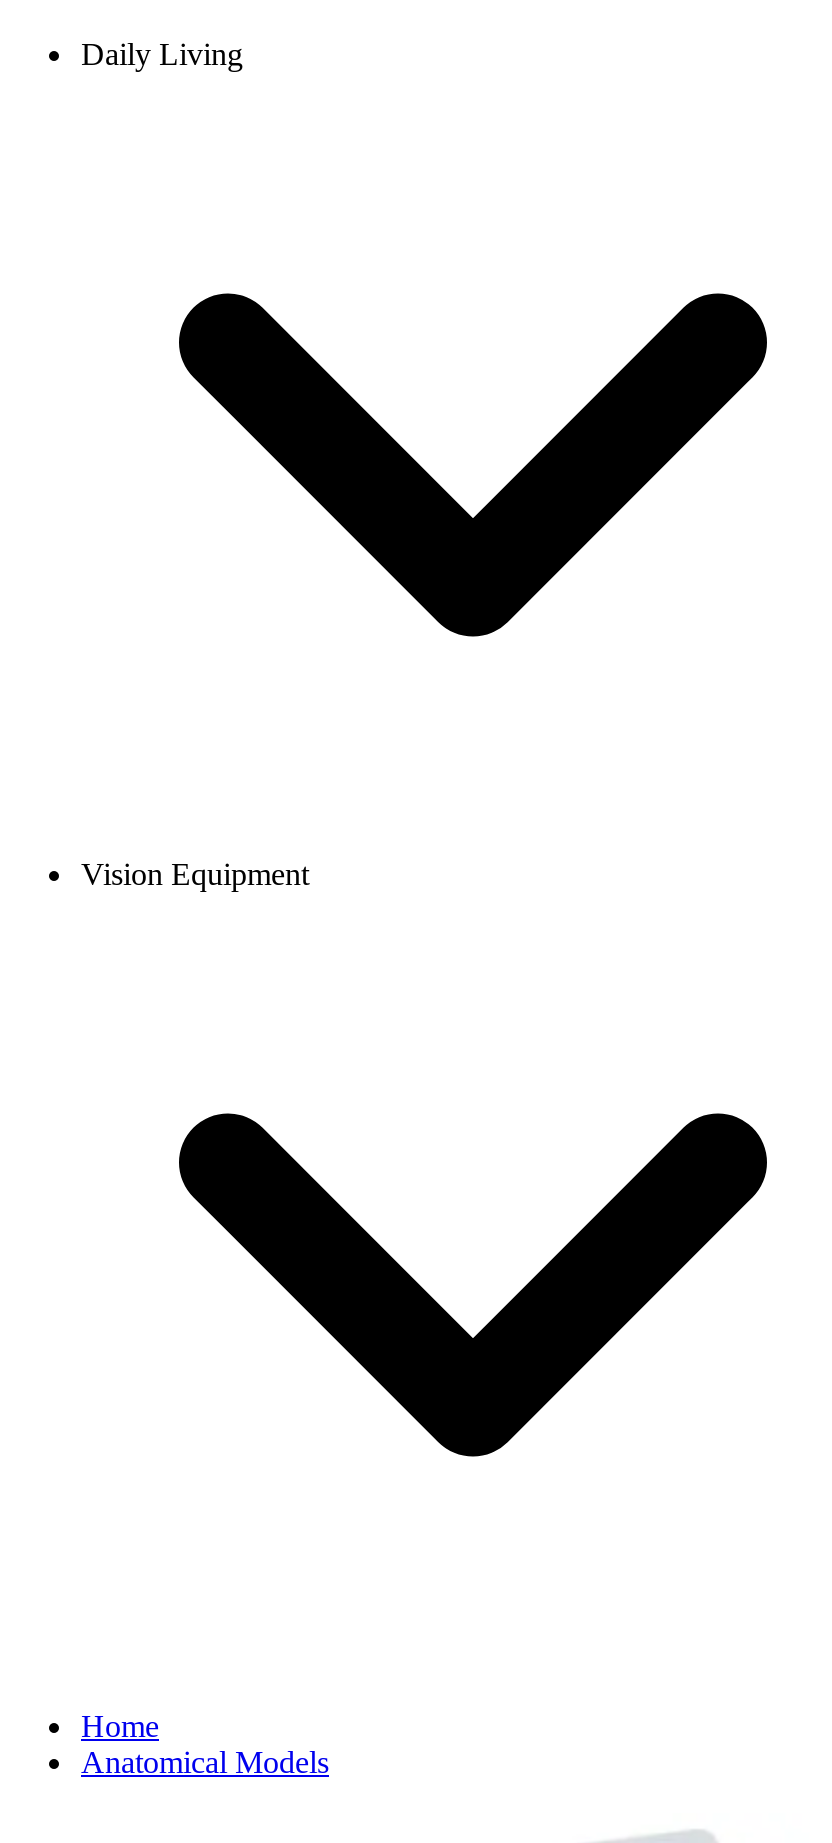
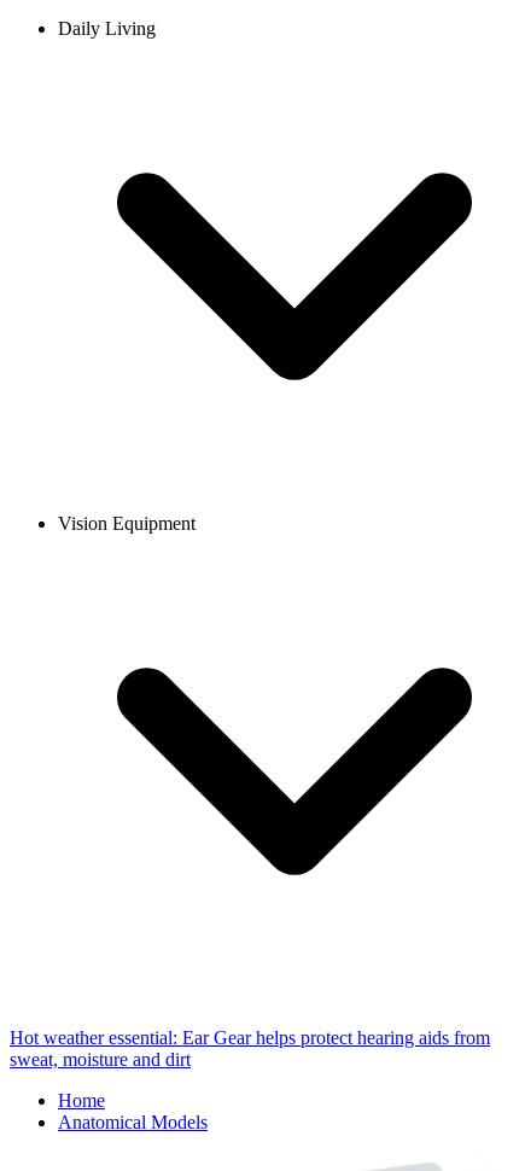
none -> [10,1028,490,1070] Hot weather essential: Ear Gear helps protect hearing aids from | sweat, moisture and dirt

